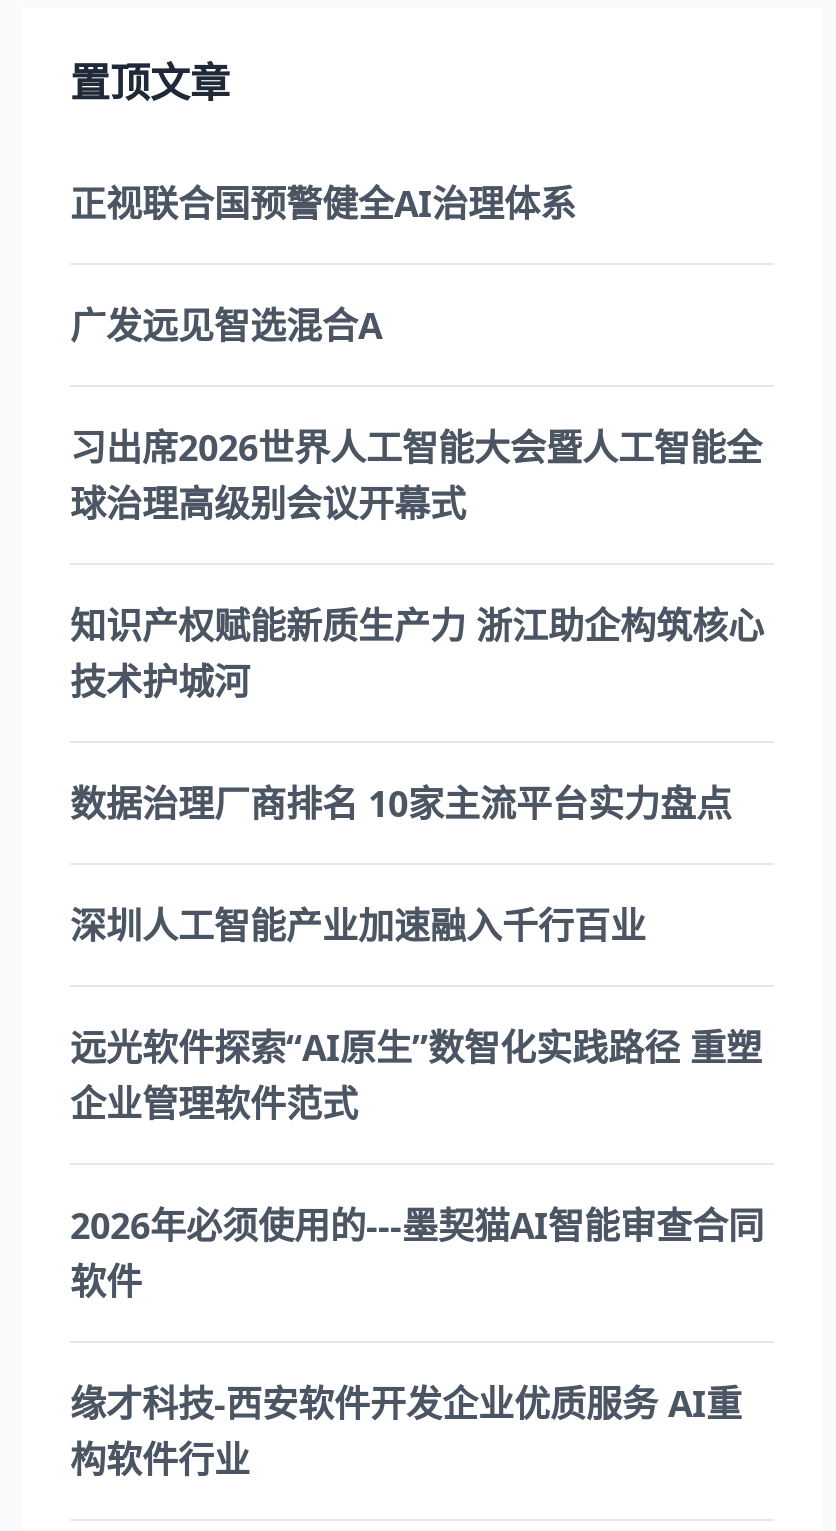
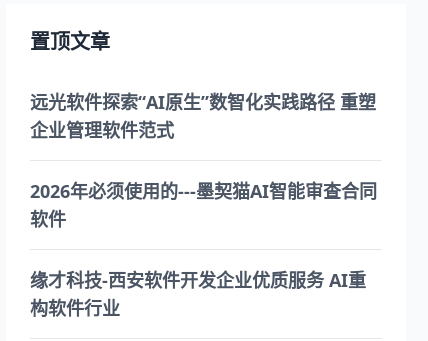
[70,179,764,949] 正视联合国预警健全AI治理体系 | 广发远见智选混合A | 习出席2026世界人工智能大会暨人工智能全 | 球治理高级别会议开幕式 | 知识产权赋能新质生产力 浙江助企构筑核心 | 技术护城河 | 数据治理厂商排名 10家主流平台实力盘点 | 深圳人工智能产业加速融入千行百业 -> none

